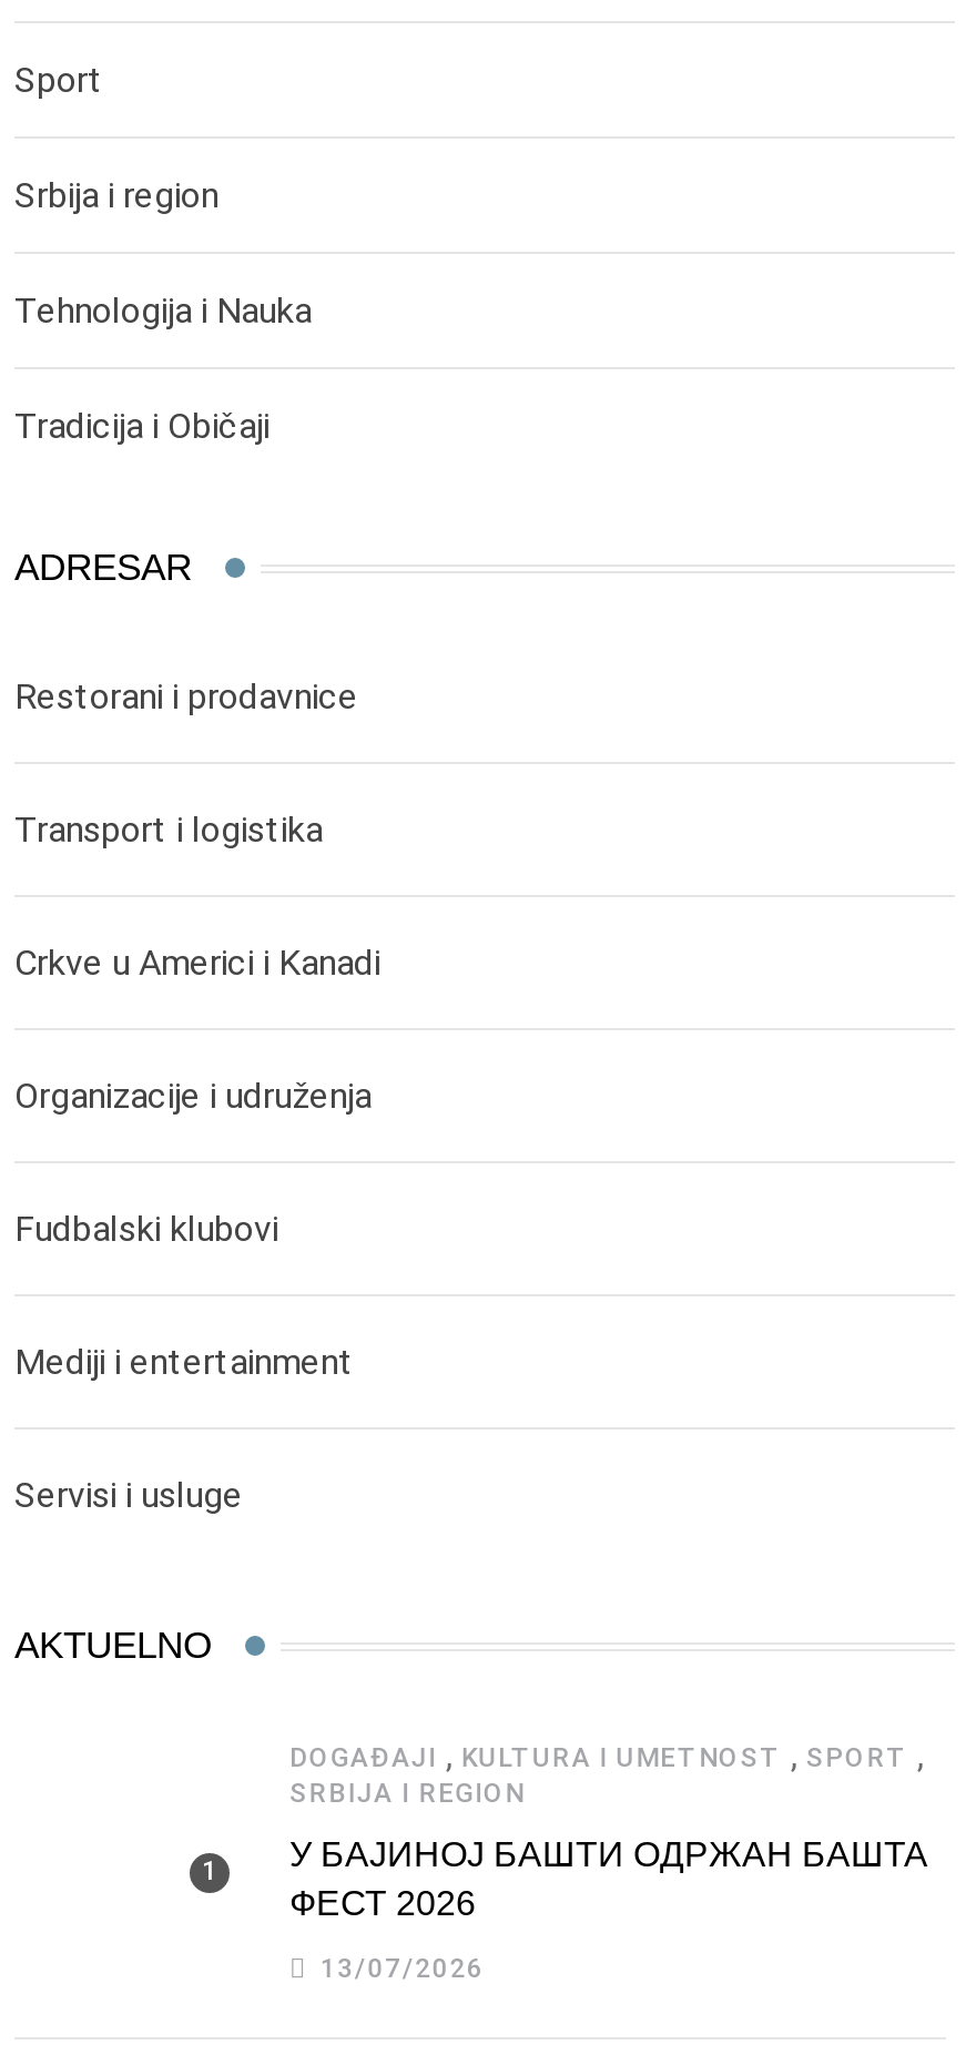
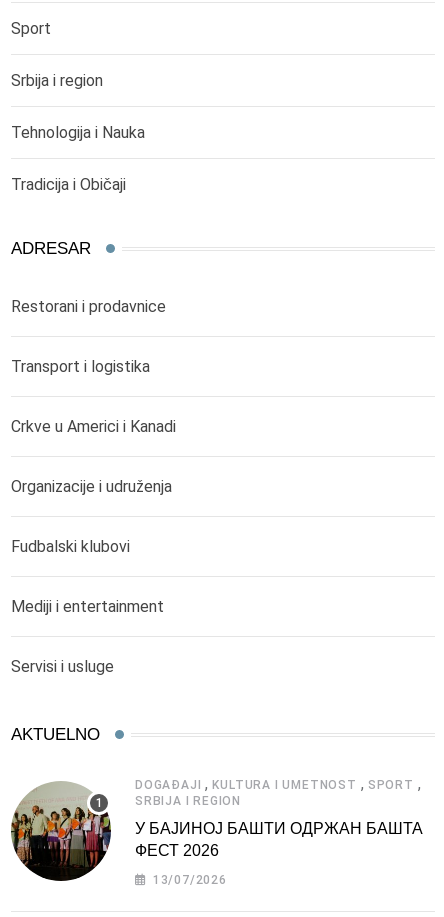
none -> [10,781,112,882] [image]

